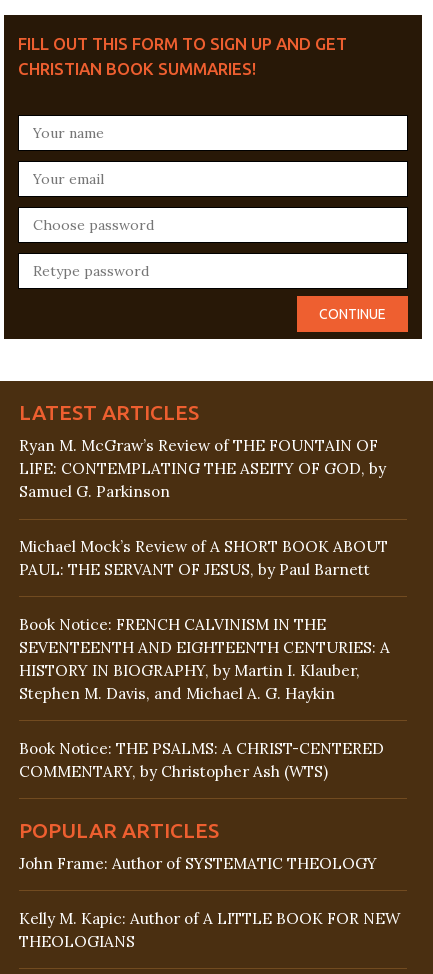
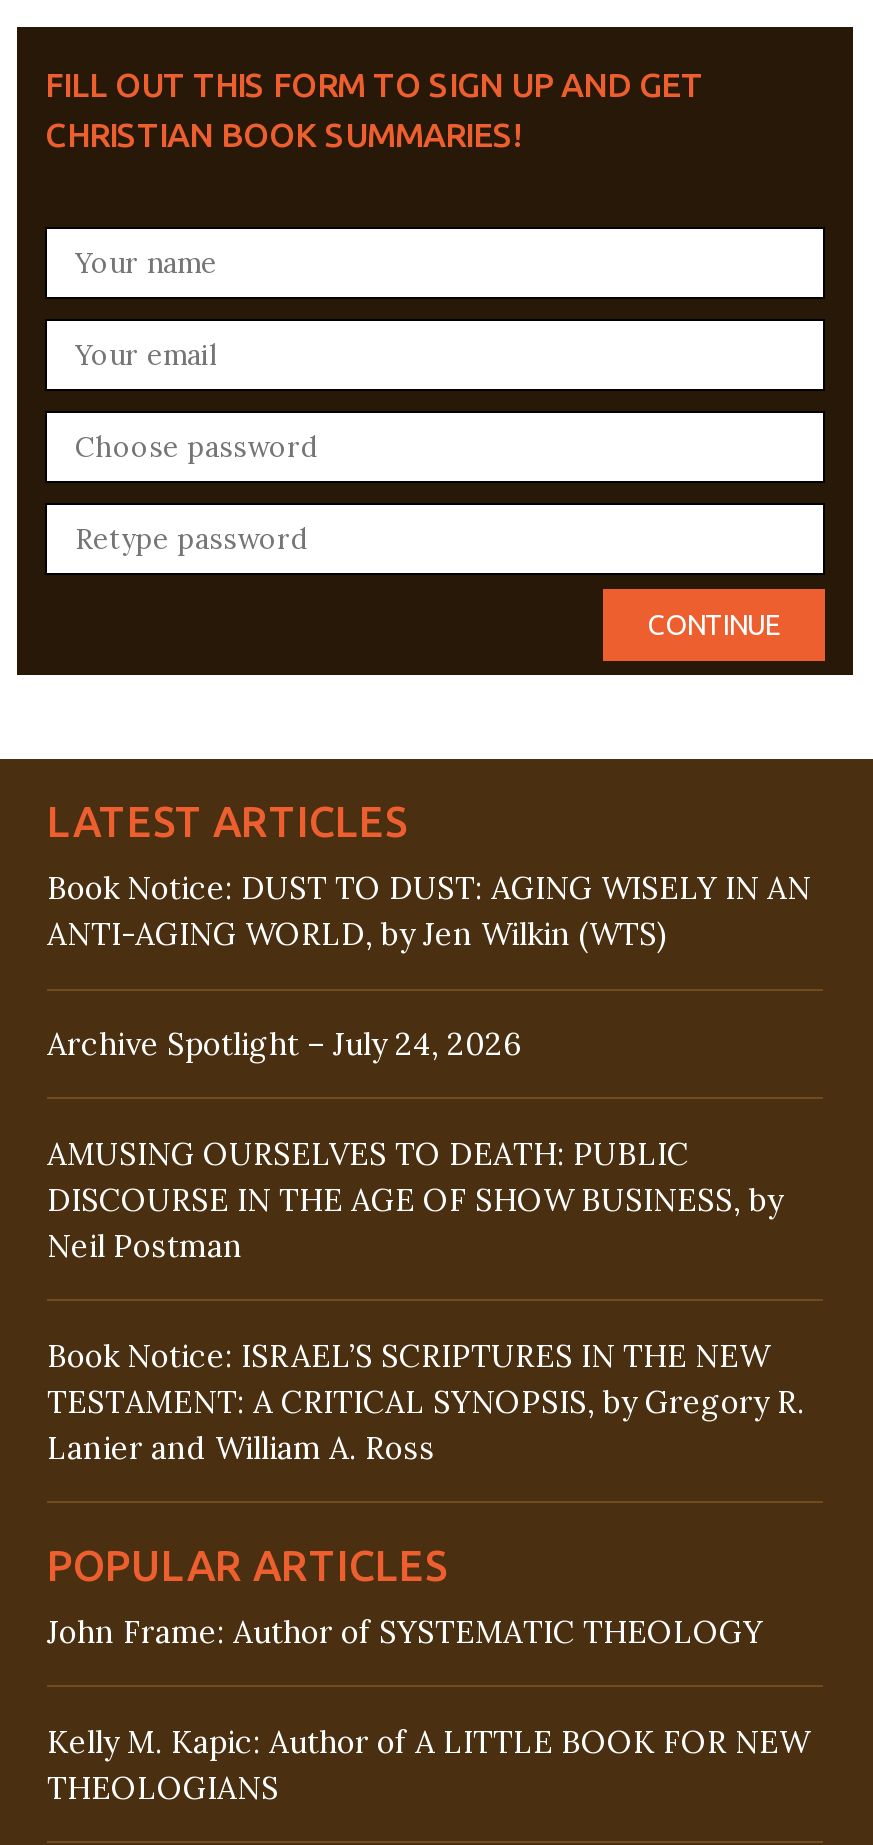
[19,436,386,501] Ryan M. McGraw’s Review of THE FOUNTAIN OF | LIFE: CONTEMPLATING THE ASEITY OF GOD, by | Samuel G. Parkinson -> [47,869,811,953] Book Notice: DUST TO DUST: AGING WISELY IN AN | ANTI-AGING WORLD, by Jen Wilkin (WTS)
[19,537,388,579] Michael Mock’s Review of A SHORT BOOK ABOUT | PAUL: THE SERVANT OF JESUS, by Paul Barnett -> [47,1025,521,1063] Archive Spotlight – July 24, 2026
[19,615,390,703] Book Notice: FRENCH CALVINISM IN THE | SEVENTEENTH AND EIGHTEENTH CENTURIES: A | HISTORY IN BIOGRAPHY, by Martin I. Klauber, | Stephen M. Davis, and Michael A. G. Haykin -> [47,1134,783,1264] AMUSING OURSELVES TO DEATH: PUBLIC | DISCOURSE IN THE AGE OF SHOW BUSINESS, by | Neil Postman
[19,738,384,780] Book Notice: THE PSALMS: A CHRIST-CENTERED | COMMENTARY, by Christopher Ash (WTS) -> [47,1336,805,1466] Book Notice: ISRAEL’S SCRIPTURES IN THE NEW | TESTAMENT: A CRITICAL SYNOPSIS, by Gregory R. | Lanier and William A. Ross

